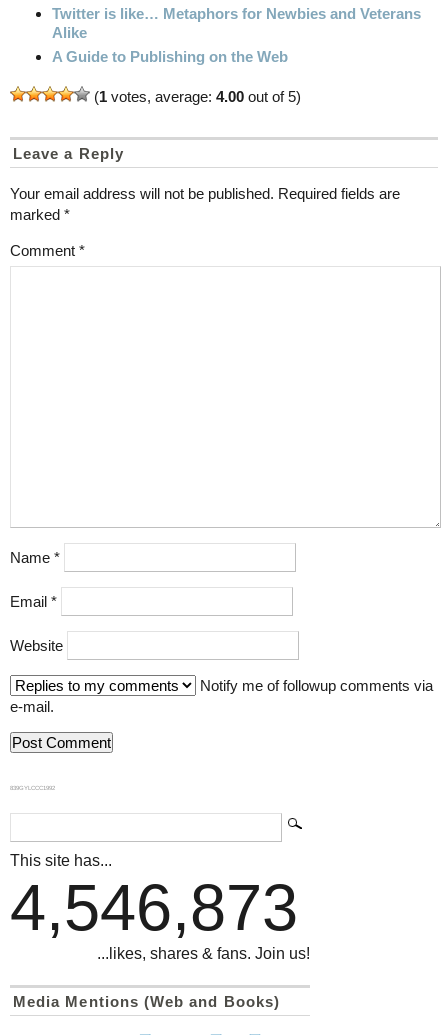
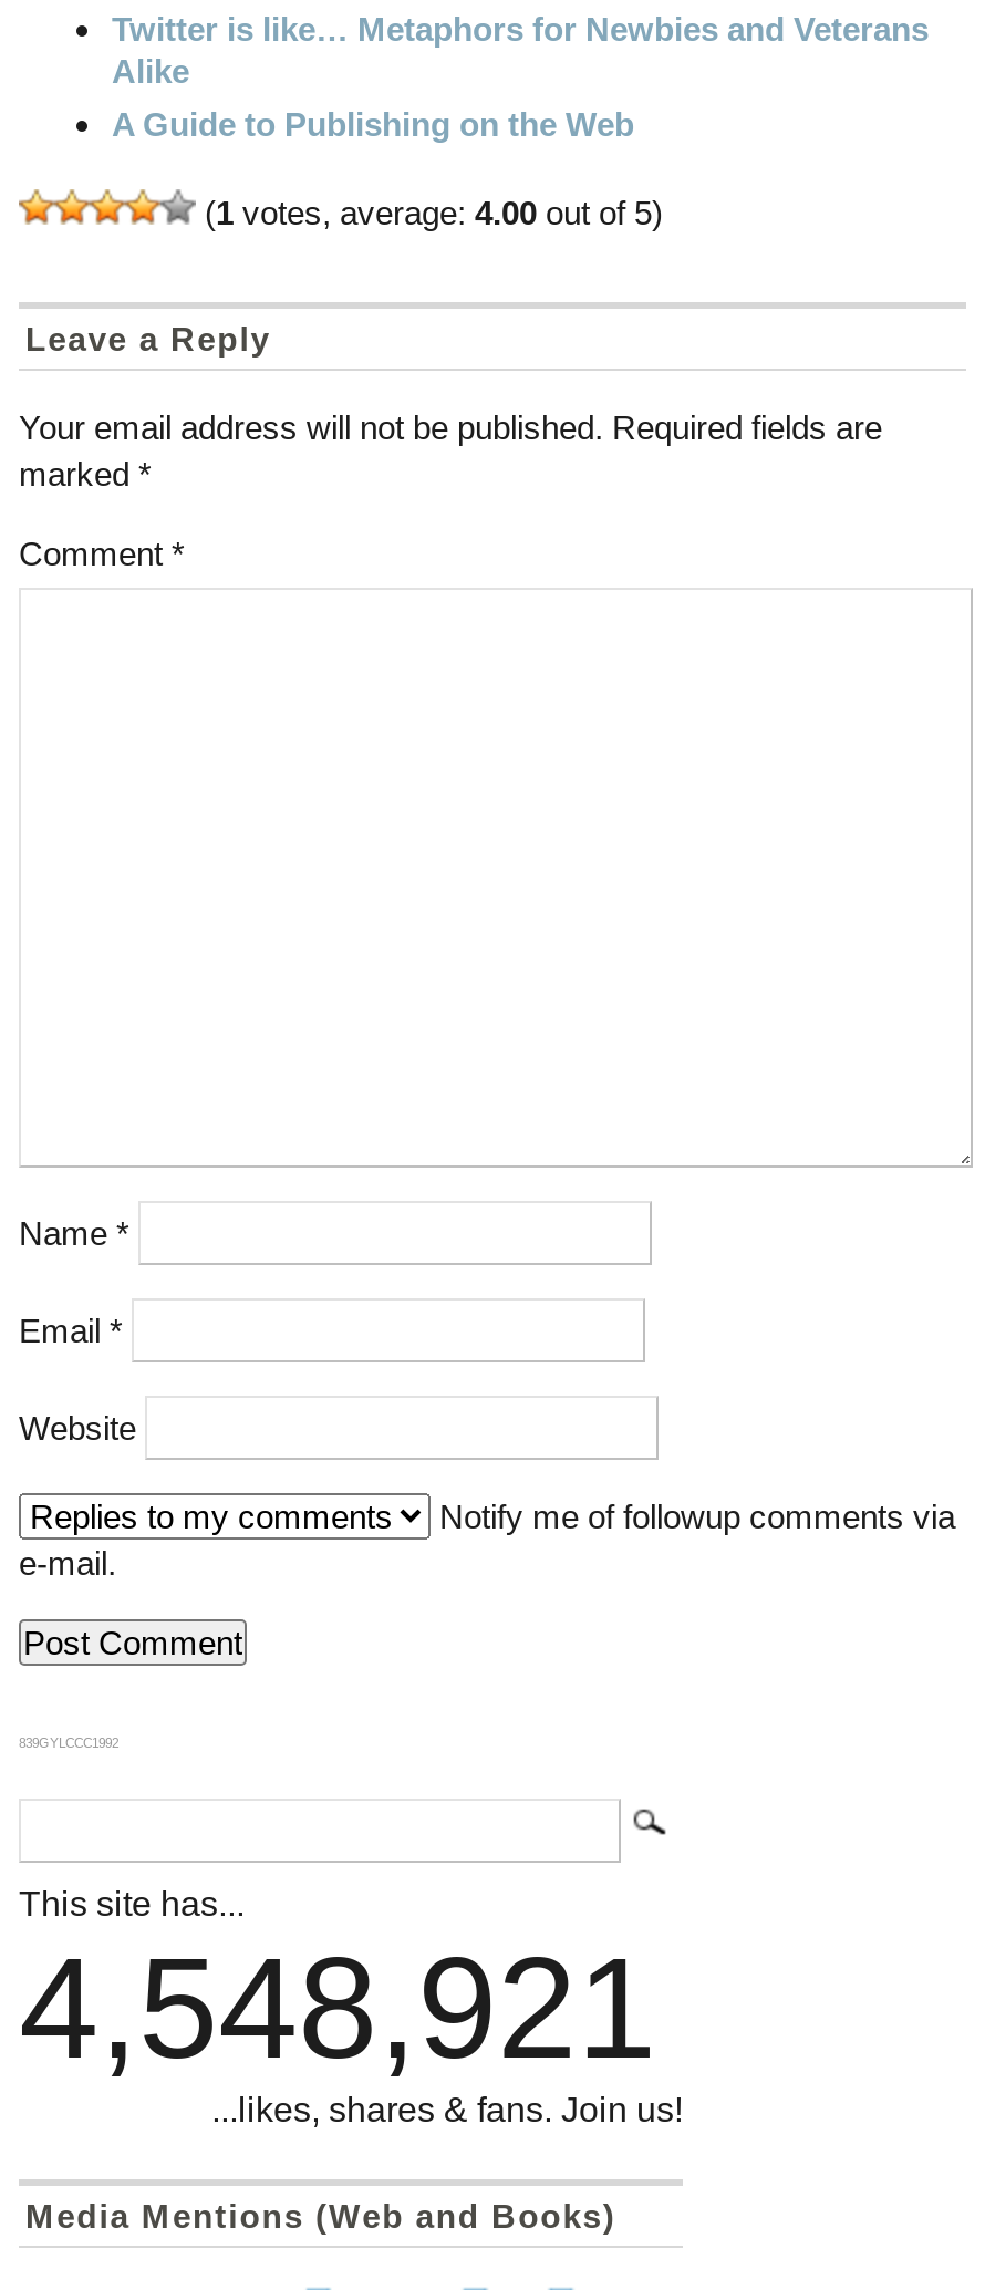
[10,871,316,944] 4,546,873 -> [19,1927,696,2089] 4,548,921

